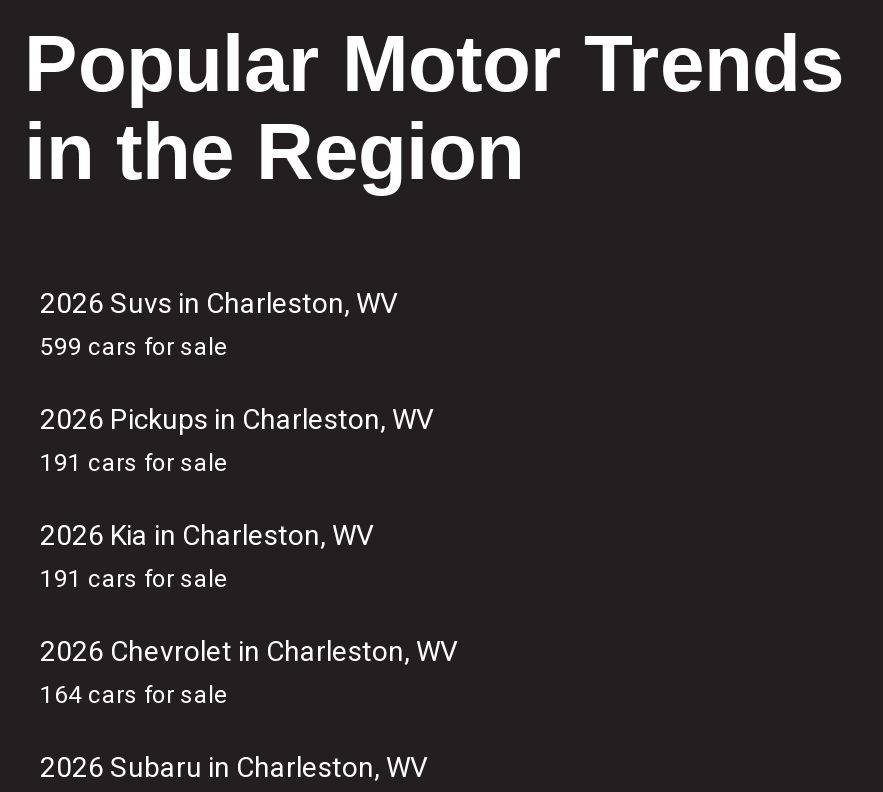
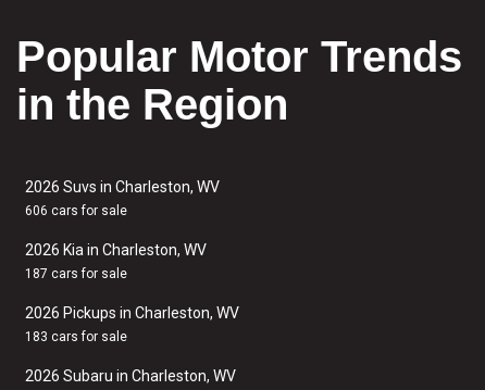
[40,332,228,476] 599 cars for sale | 191 cars for sale -> [25,203,127,218] 606 cars for sale
moved [40,402,434,434] -> [25,304,239,321]: 2026 Pickups in Charleston, WV
[40,564,228,592] 191 cars for sale -> [25,266,127,281] 187 cars for sale
[40,634,458,666] 2026 Chevrolet in Charleston, WV -> none
[40,680,228,708] 164 cars for sale -> [25,329,127,344] 183 cars for sale

